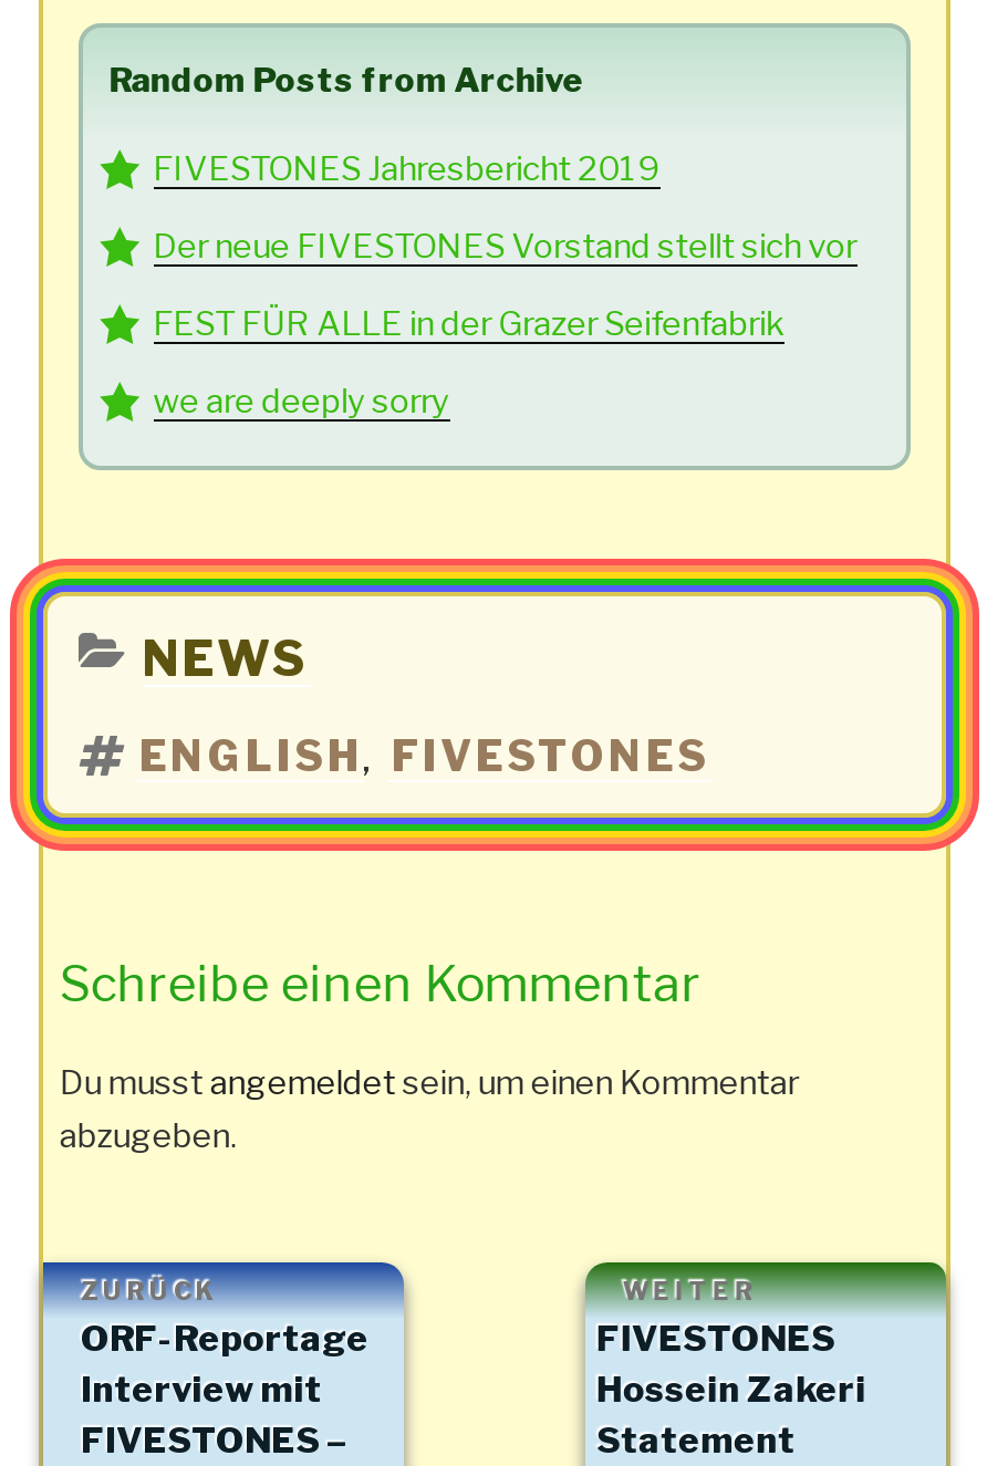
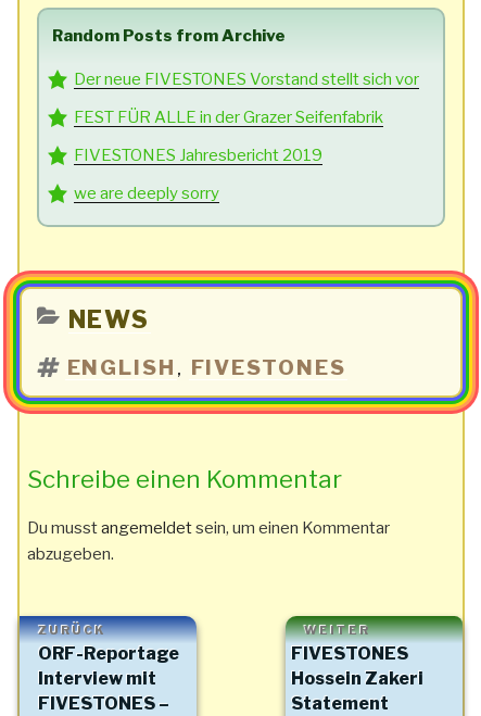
moved [153,149,660,189] -> [73,146,322,165]: FIVESTONES Jahresbericht 2019
moved [153,227,857,344] -> [73,70,419,127]: Der neue FIVESTONES Vorstand stellt sich vor | FEST FÜR ALLE in der Grazer Seifenfabrik

